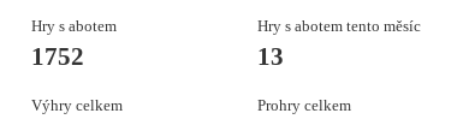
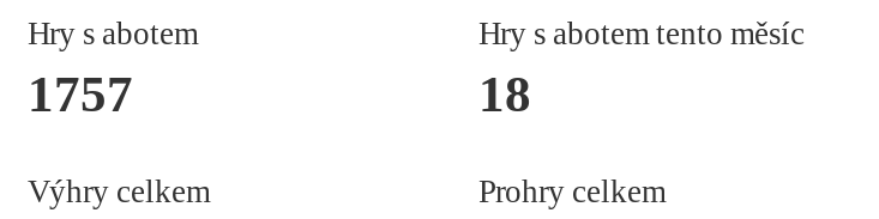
[31,42,84,71] 1752 -> [28,66,133,123] 1757
[257,42,284,71] 13 -> [478,66,531,123] 18

